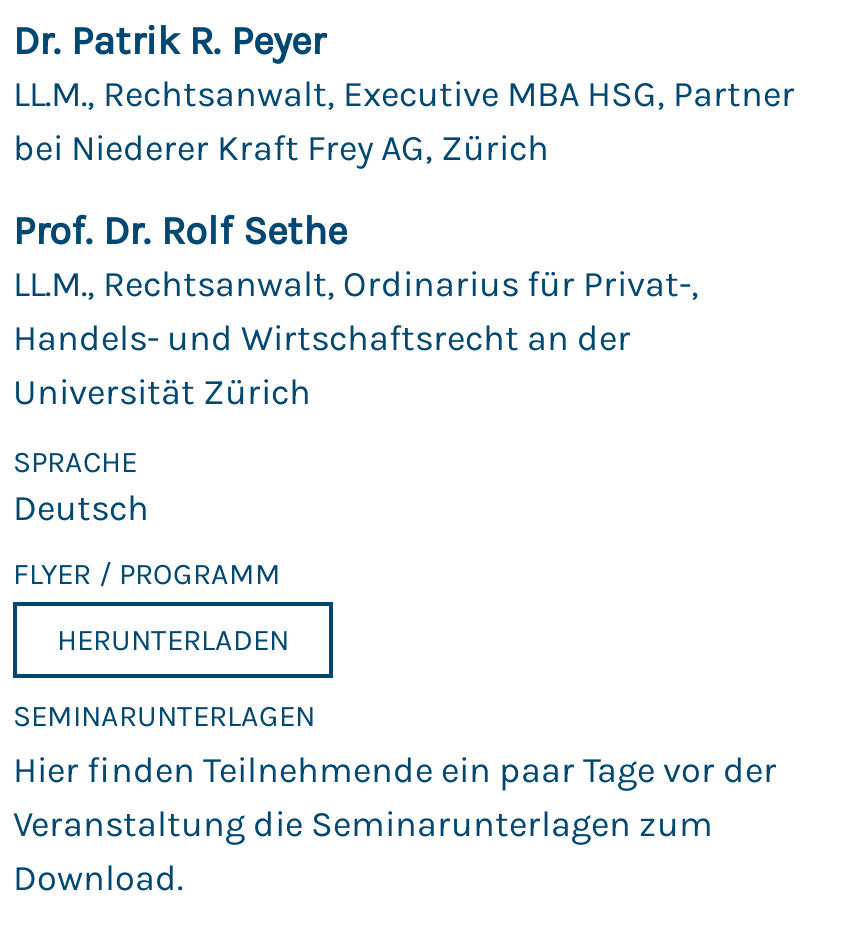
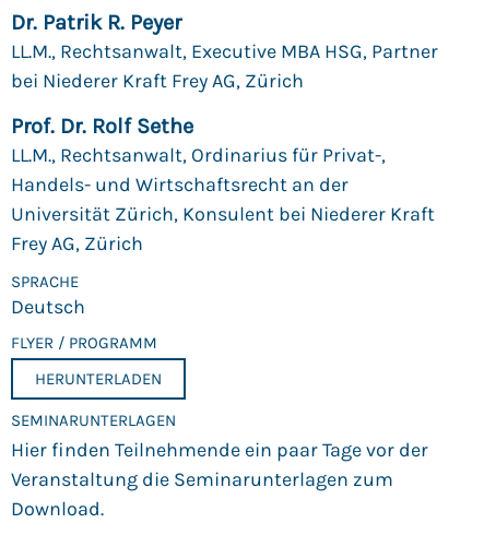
[13,370,311,414] Universität Zürich -> [11,202,435,255] Universität Zürich, Konsulent bei Niederer Kraft | Frey AG, Zürich

